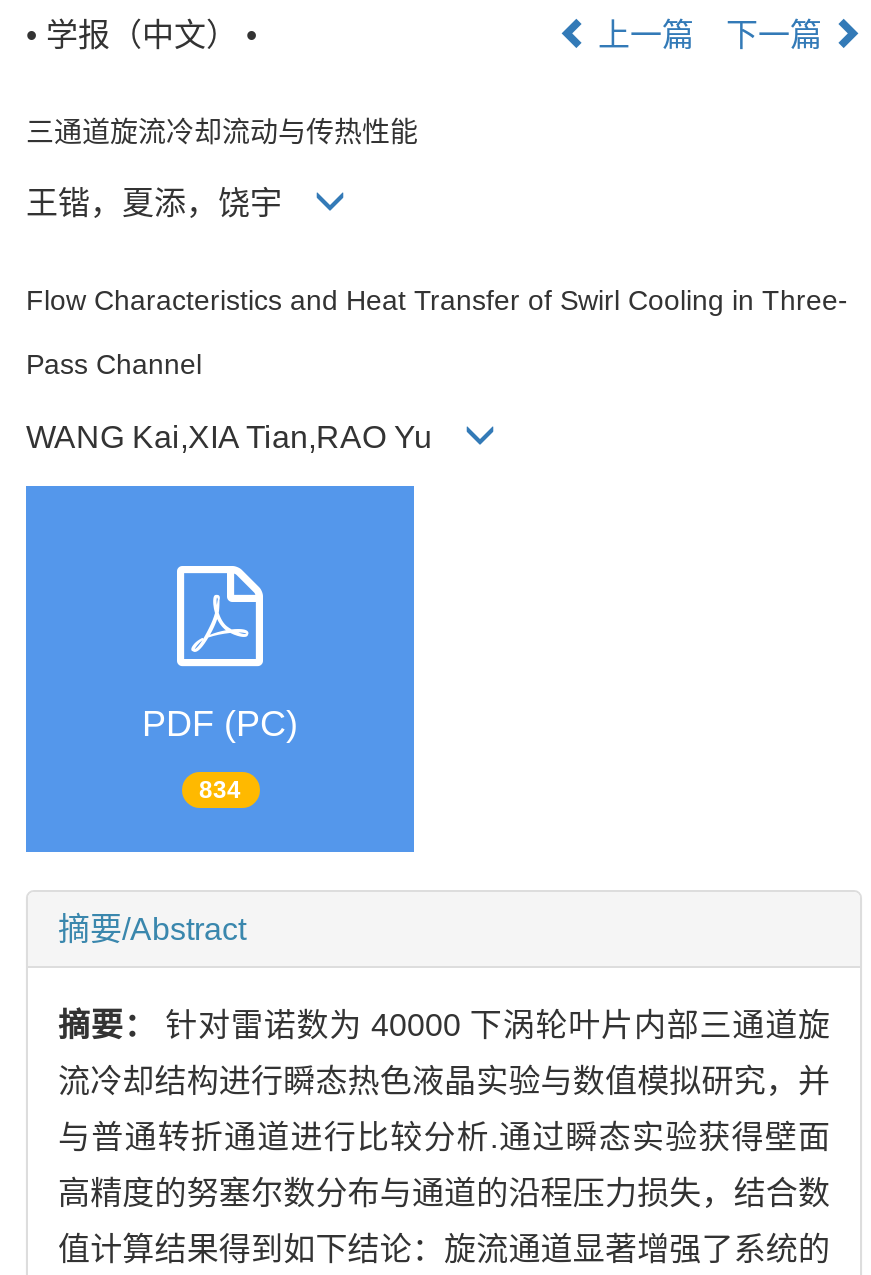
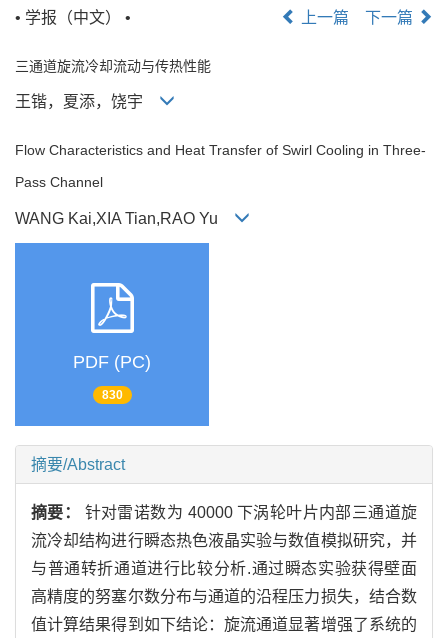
[199,776,241,804] 834 -> [101,388,122,402] 830

